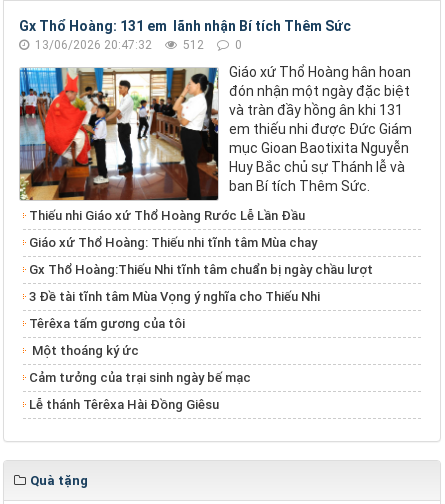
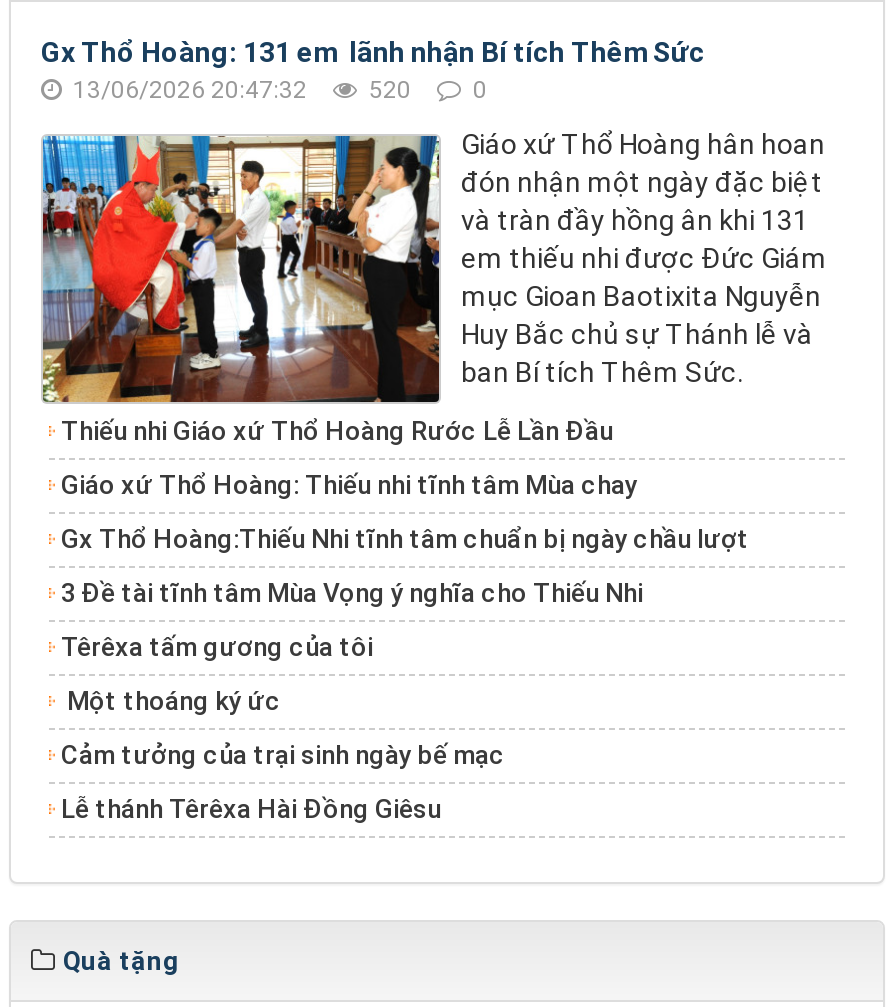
[32,38,242,52] 13/06/2026 20:47:32 512 0 -> [67,76,487,104] 13/06/2026 20:47:32 520 0

